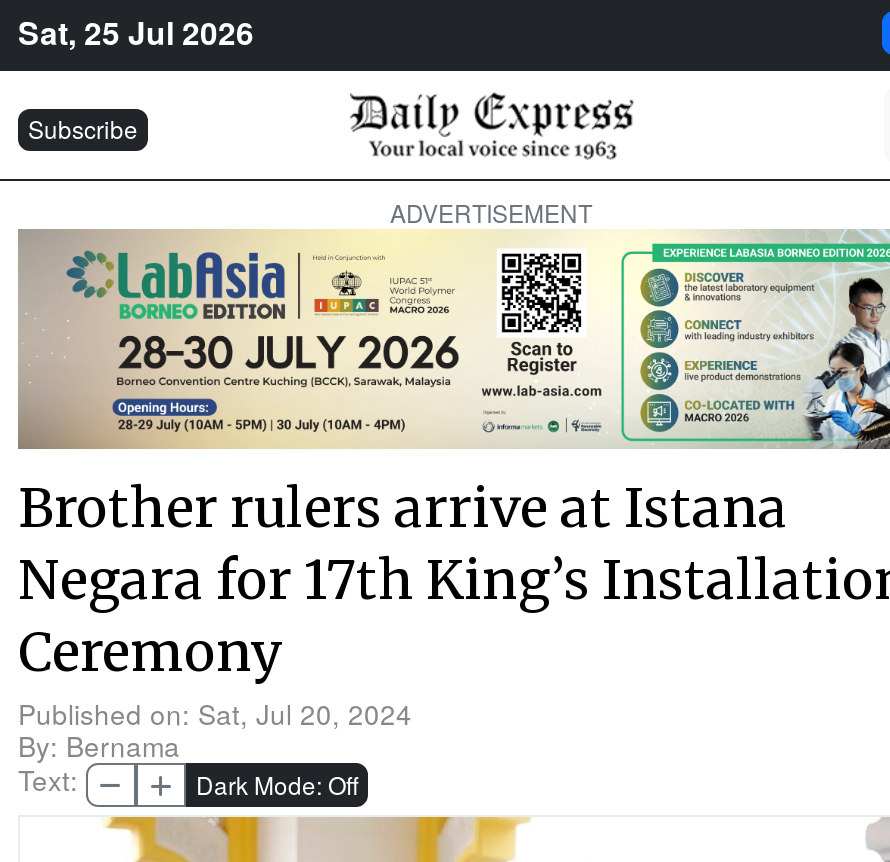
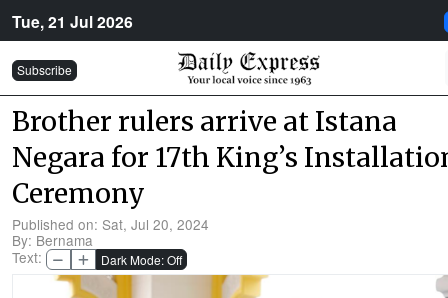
[18,8,254,54] Sat, 25 Jul 2026 -> [12,9,133,32] Tue, 21 Jul 2026
[16,195,884,451] [image] | ADVERTISEMENT -> none

